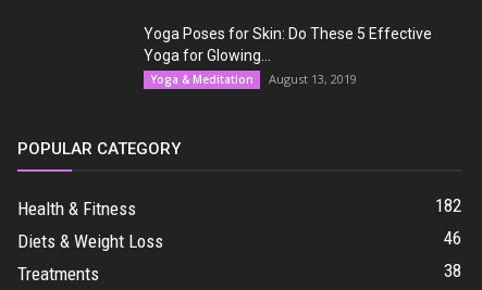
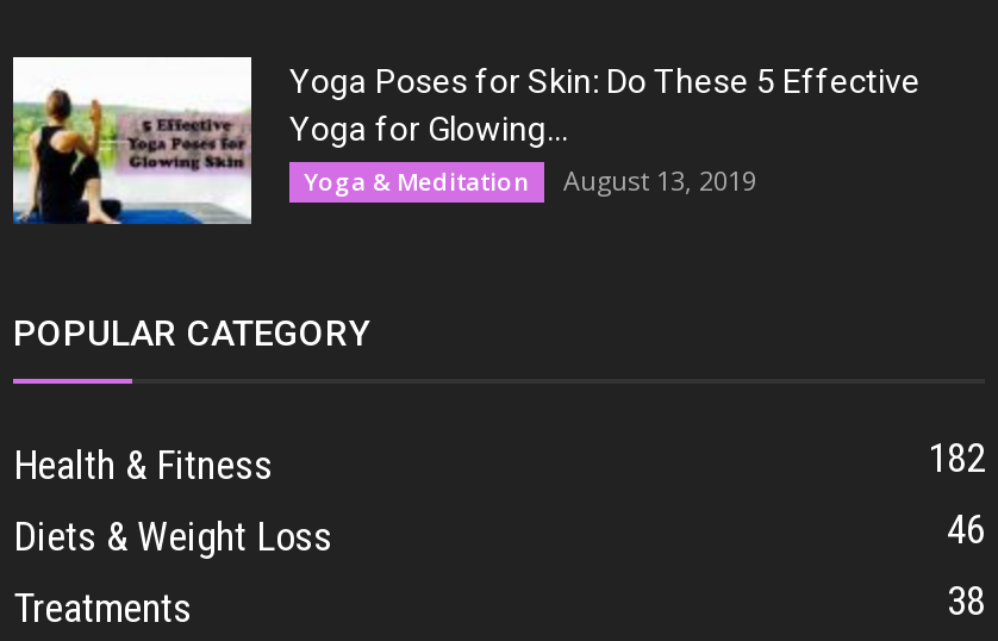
none -> [11,55,254,226] [image]

